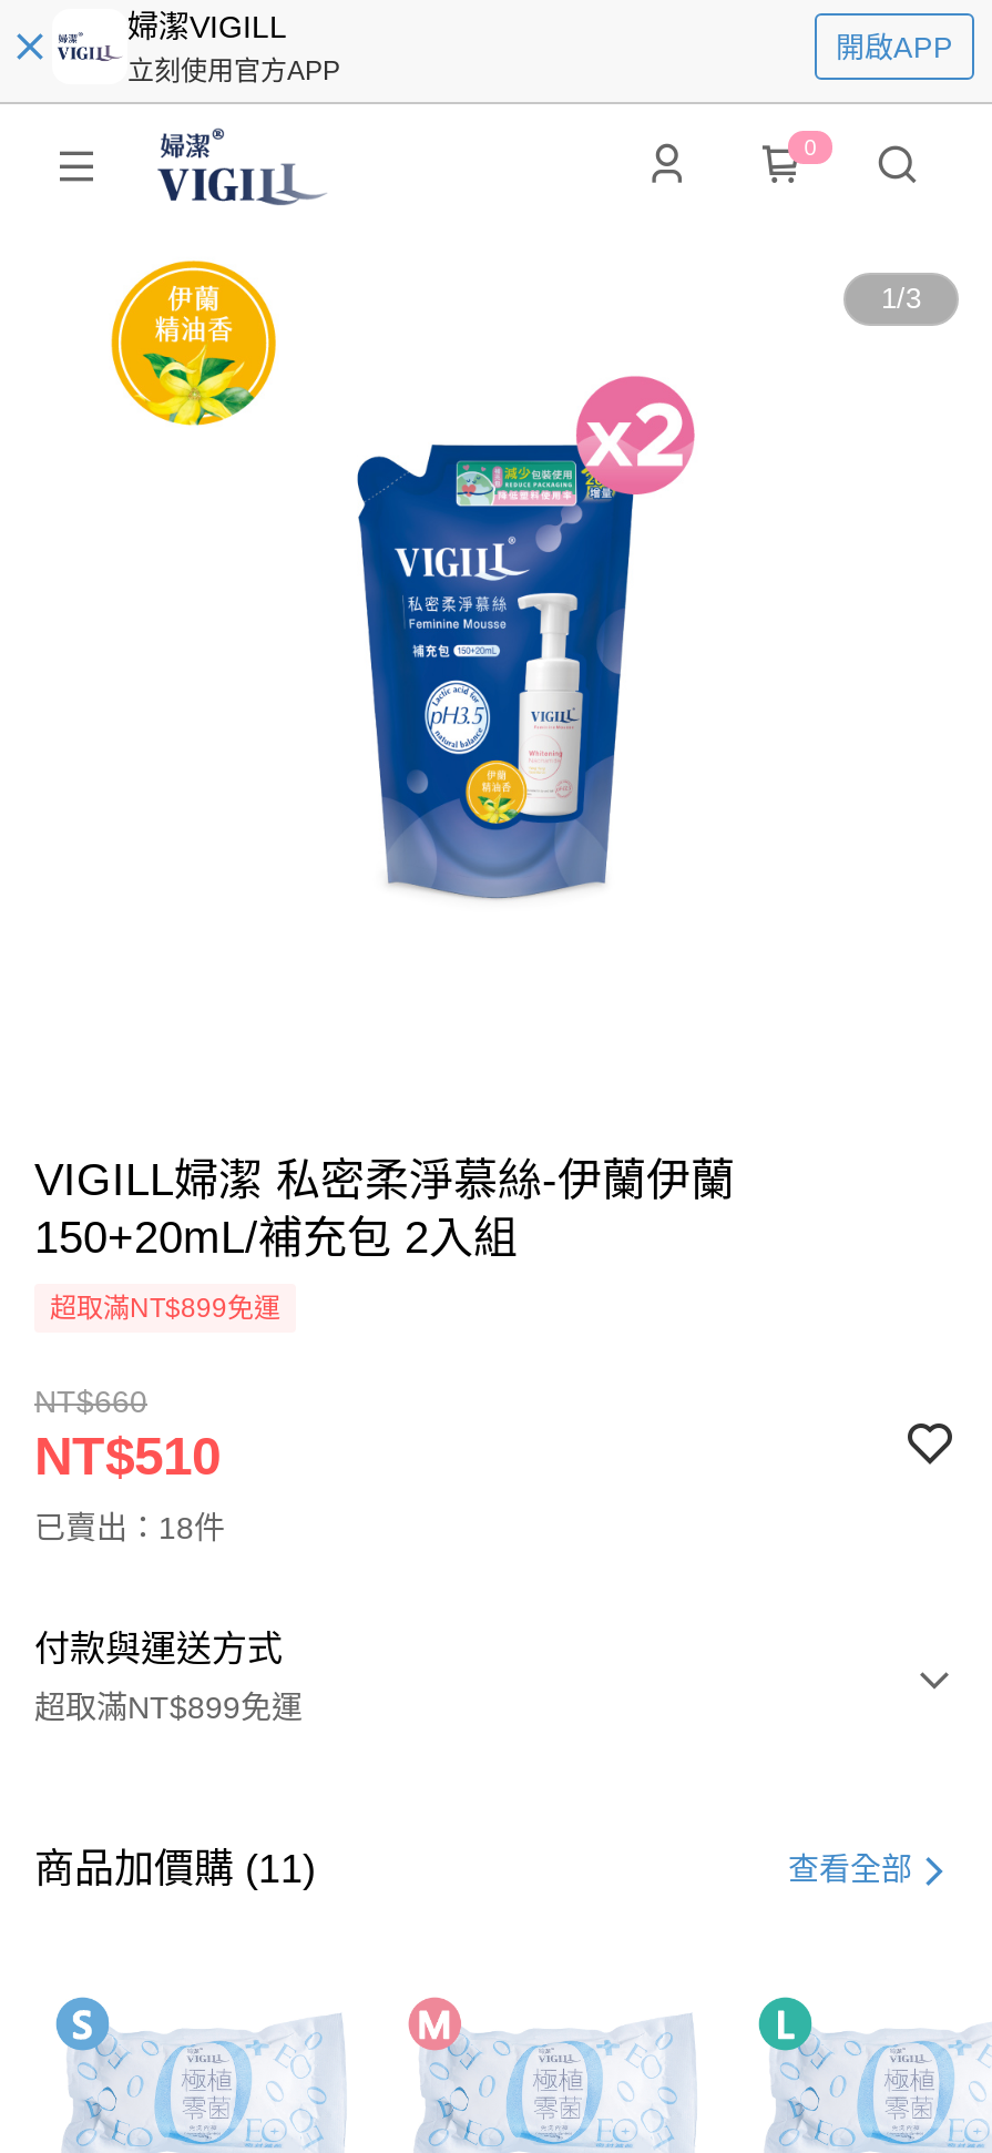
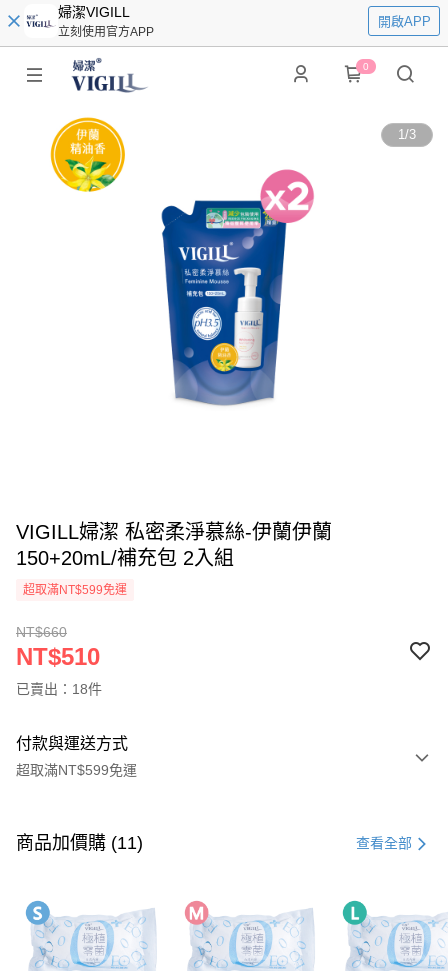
[50,1293,280,1324] 超取滿NT$899免運 -> [23,583,127,597] 超取滿NT$599免運
[34,1690,303,1725] 超取滿NT$899免運 -> [16,762,137,778] 超取滿NT$599免運

